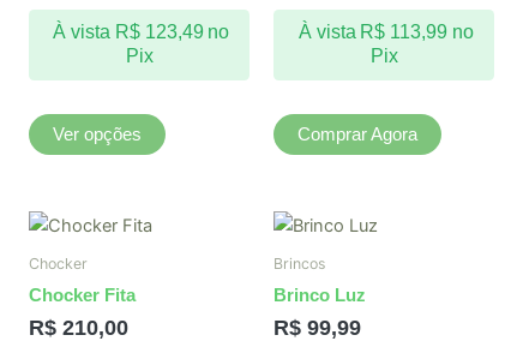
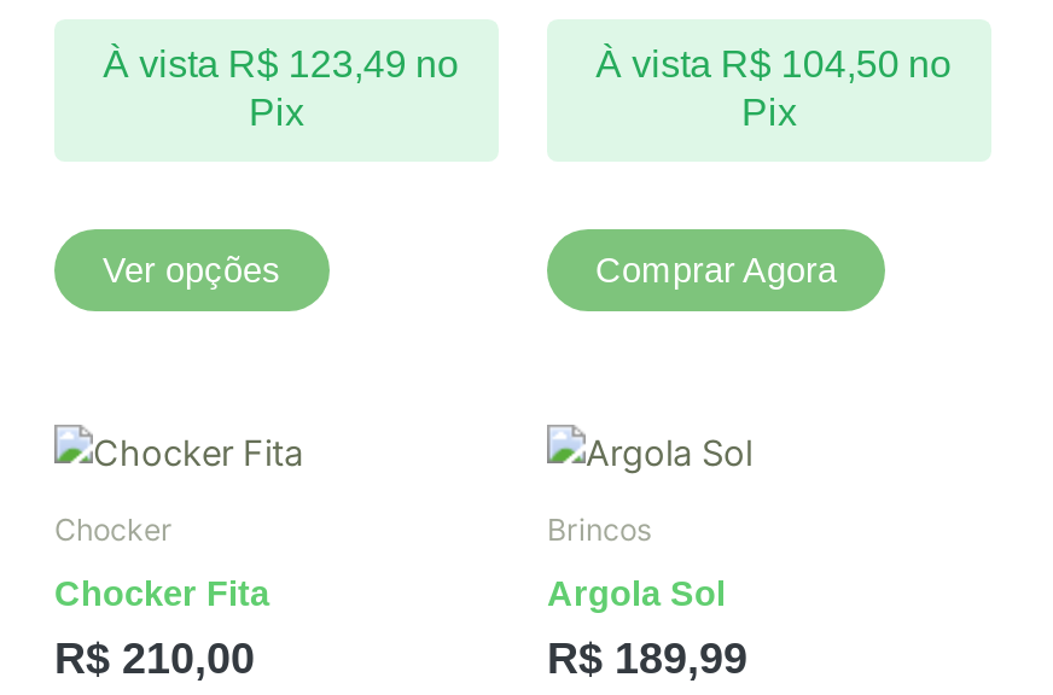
[298,22,474,42] À vista R$113,99 no -> [596,43,952,84] À vista R$104,50 no
[273,286,366,305] Brinco Luz -> [547,575,726,613] Argola Sol
[273,316,361,340] R$99,99 -> [547,636,747,684] R$189,99

